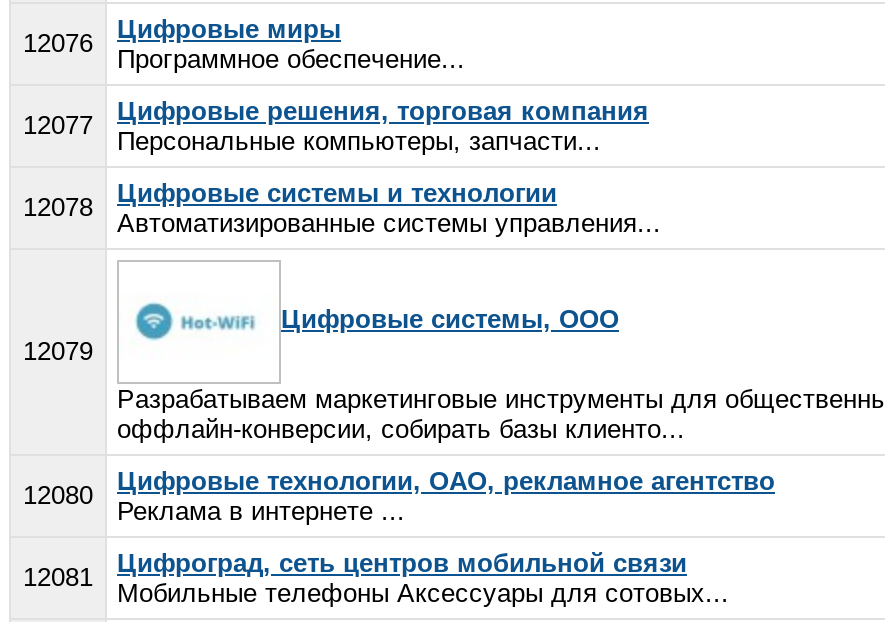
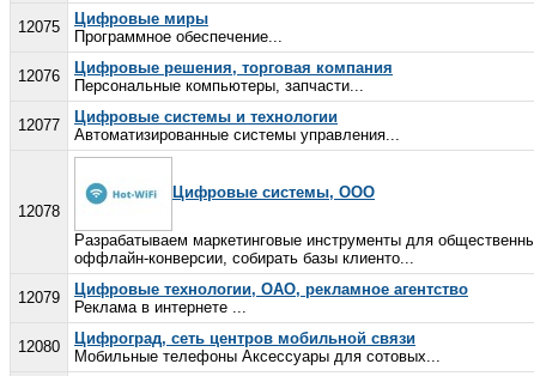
[23,14,341,58] 12076 Цифровые миры -> [18,10,208,36] 12075 Цифровые миры
[23,96,649,140] 12077 Цифровые решения, торговая компания -> [18,59,393,85] 12076 Цифровые решения, торговая компания
[23,178,557,222] 12078 Цифровые системы и технологии -> [18,108,338,134] 12077 Цифровые системы и технологии
[23,336,93,366] 12079 -> [18,202,60,220] 12078
[23,466,775,510] 12080 Цифровые технологии, ОАО, рекламное агентство -> [18,280,468,307] 12079 Цифровые технологии, ОАО, рекламное агентство
[23,548,687,592] 12081 Цифроград, сеть центров мобильной связи -> [18,329,415,356] 12080 Цифроград, сеть центров мобильной связи

